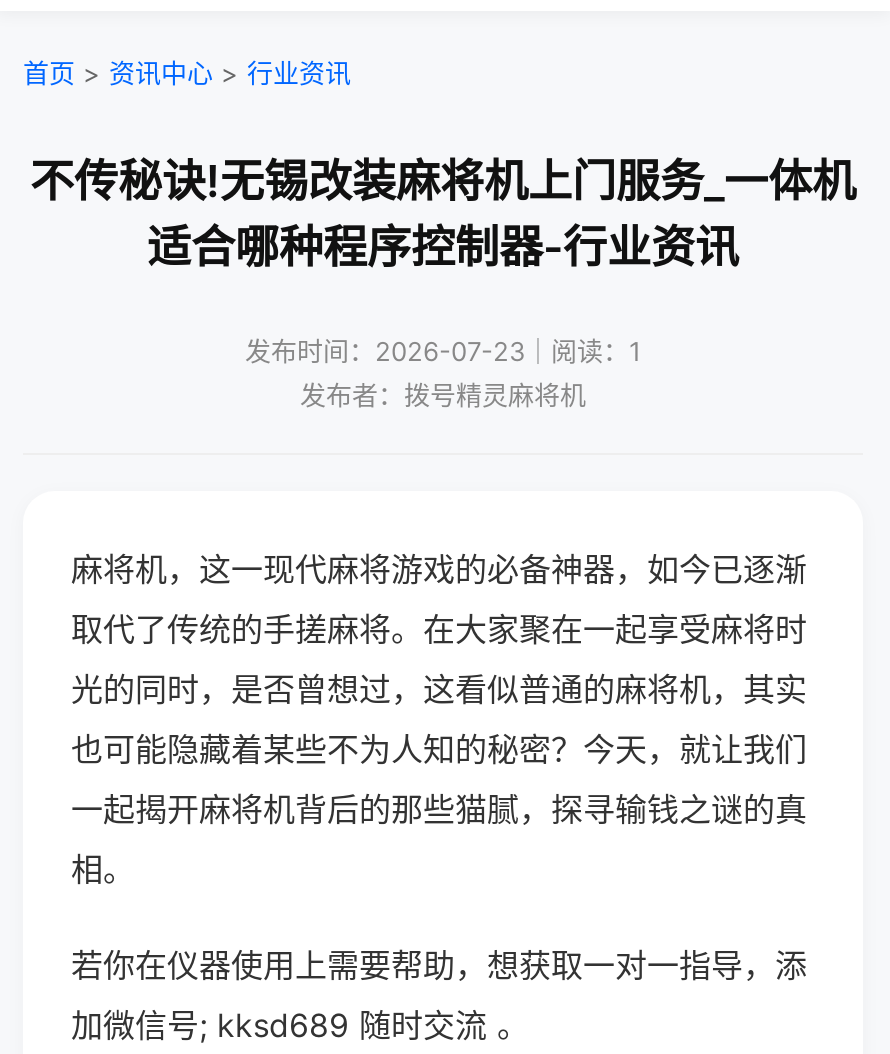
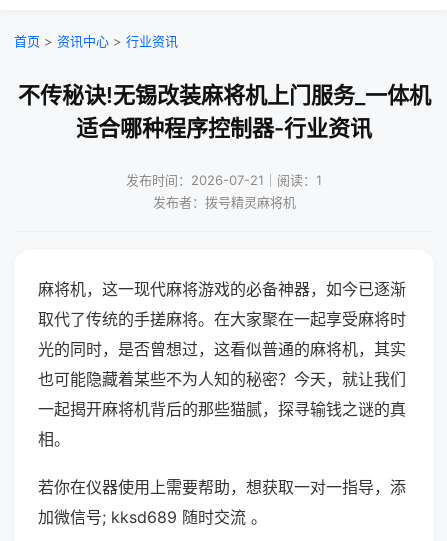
[245,335,641,367] 发布时间：2026-07-23｜阅读：1 -> [126,172,322,188] 发布时间：2026-07-21｜阅读：1

